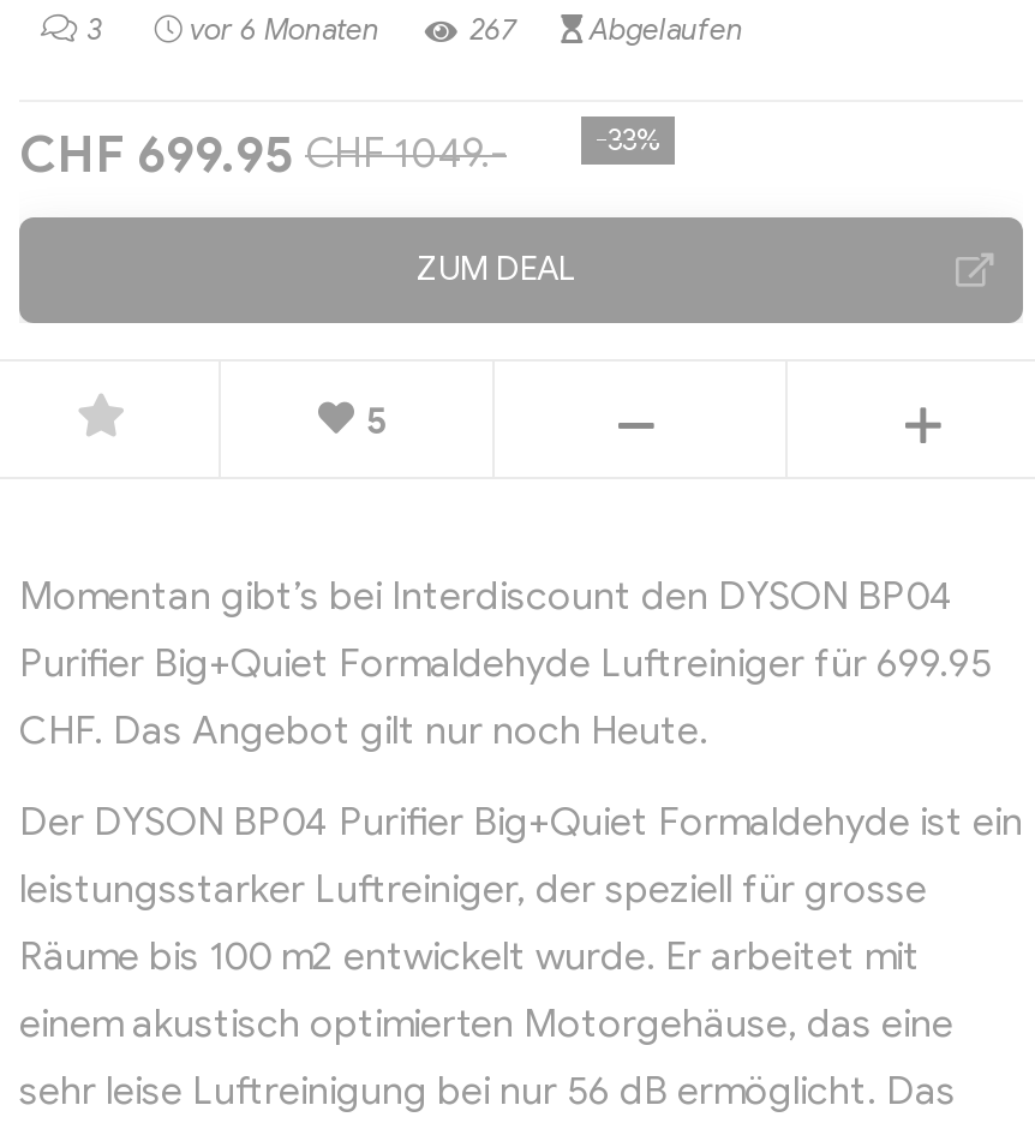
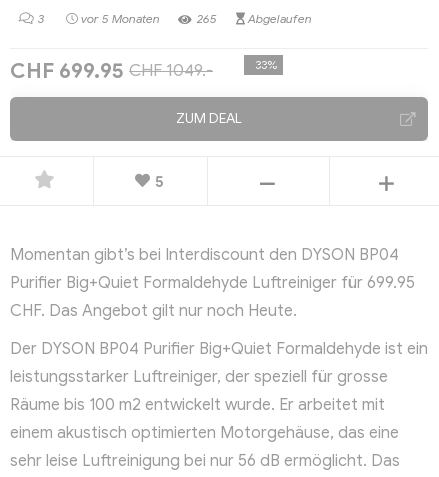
[190,10,380,46] vor 6 Monaten -> [81,11,160,26] vor 5 Monaten
[470,10,743,46] 267 Abgelaufen -> [197,11,312,26] 265 Abgelaufen

